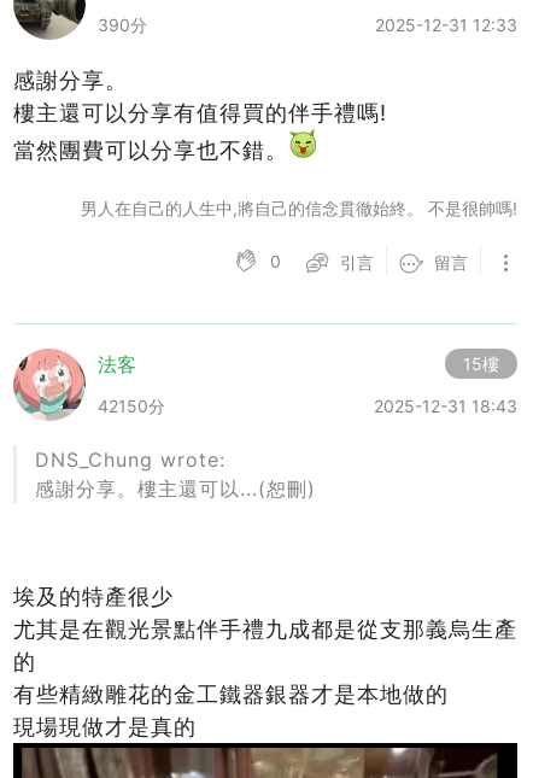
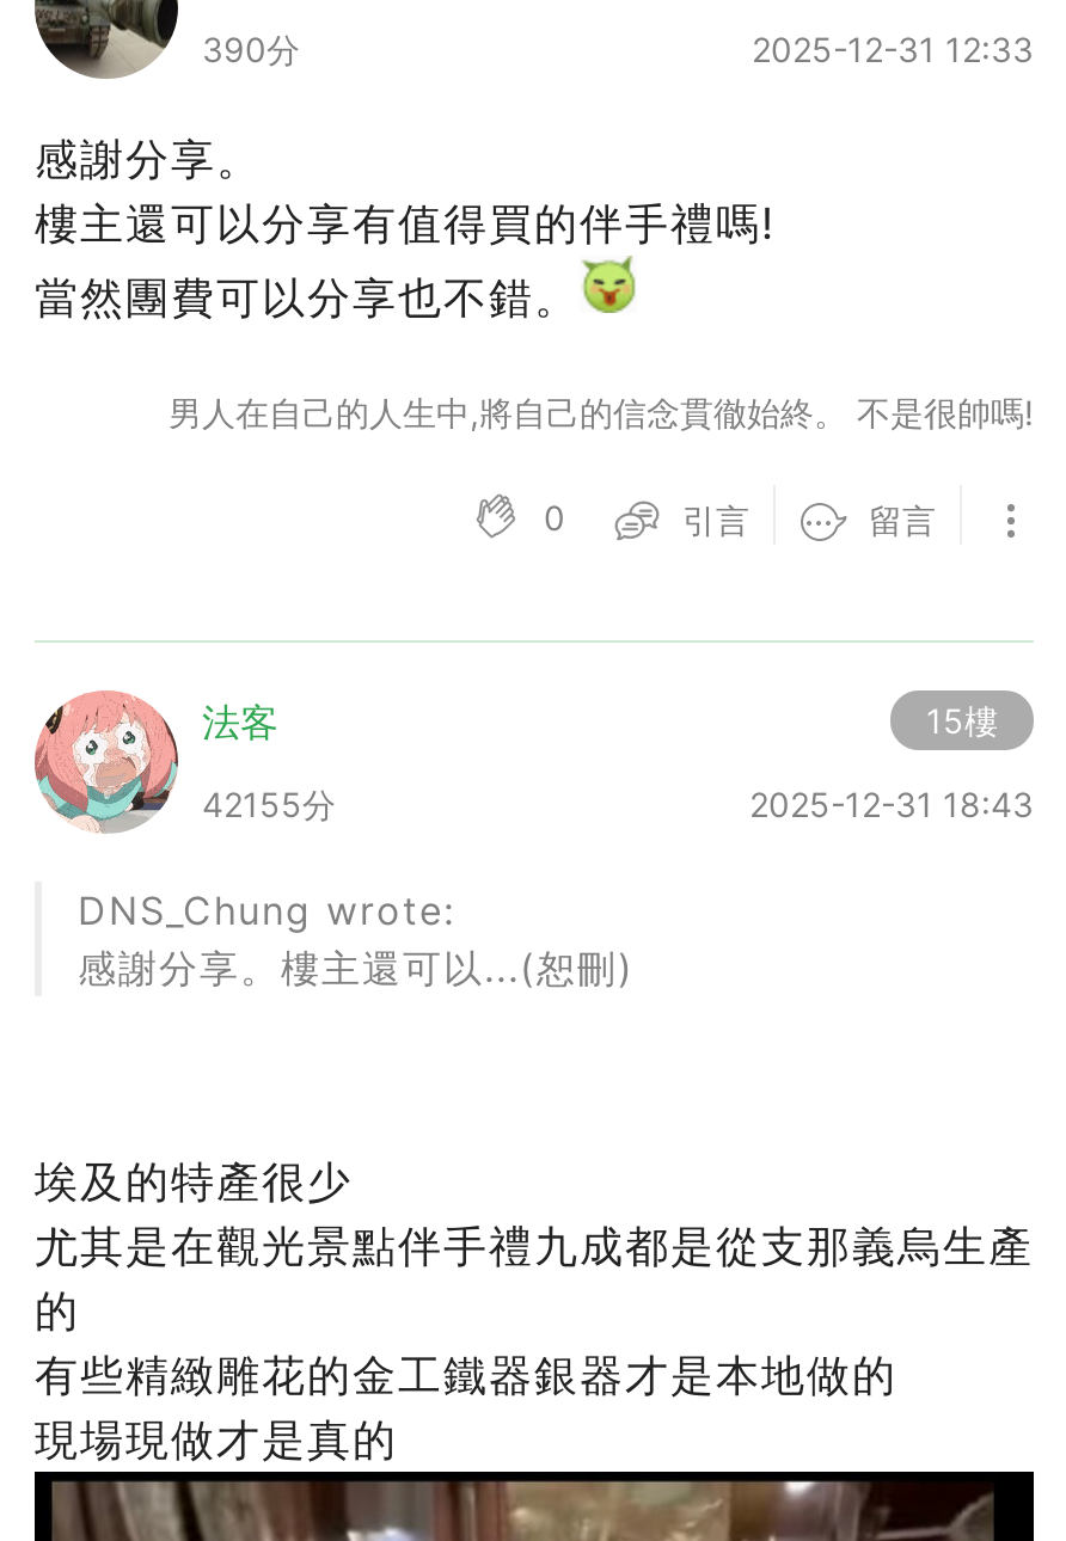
[98,396,165,416] 42150分 -> [202,784,336,824] 42155分

